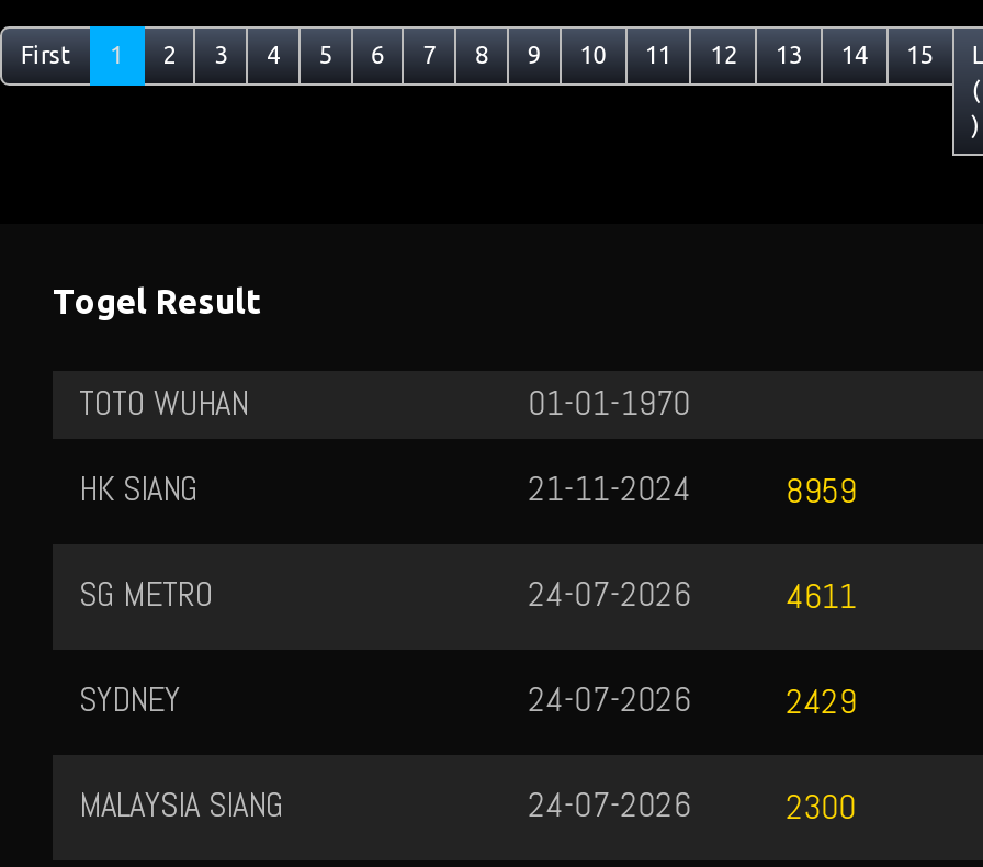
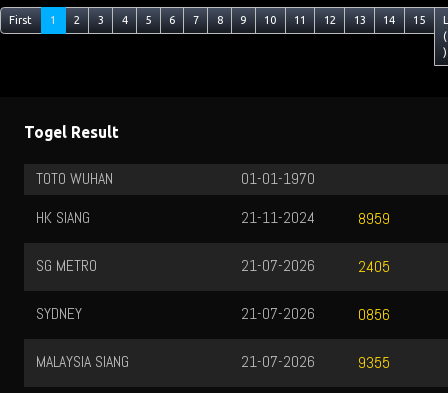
[528,573,691,617] 24-07-2026 -> [241,256,315,276] 21-07-2026
[786,574,856,618] 4611 -> [358,257,390,277] 2405
[528,679,691,723] 24-07-2026 -> [241,304,315,324] 21-07-2026
[786,680,856,724] 2429 -> [358,305,390,325] 0856
[528,784,691,828] 24-07-2026 -> [241,352,315,372] 21-07-2026
[786,785,856,829] 2300 -> [358,353,390,373] 9355

